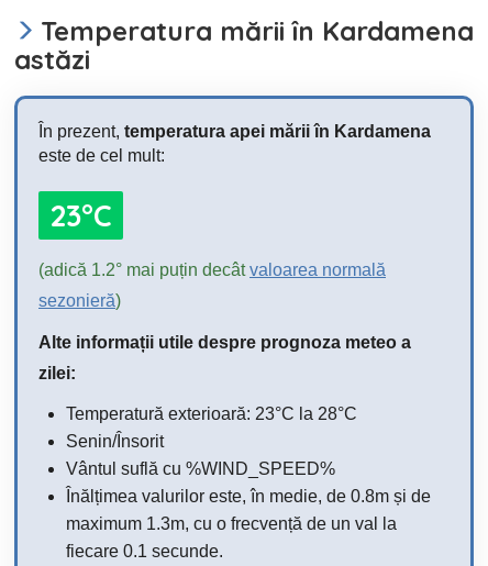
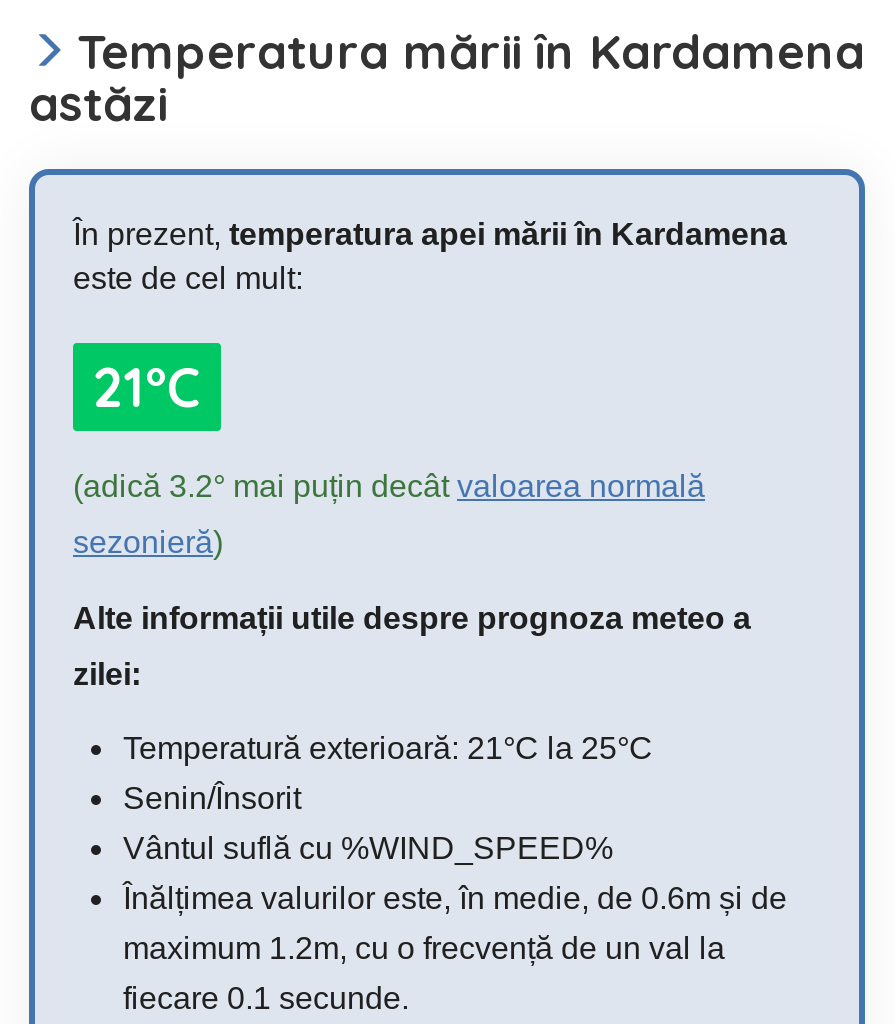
[49,197,112,234] 23°C -> [93,353,201,421] 21°C
[38,260,386,279] (adică 1.2° mai puțin decât valoarea normală -> [73,469,705,503] (adică 3.2° mai puțin decât valoarea normală
[66,404,357,423] Temperatură exterioară: 23°C la 28°C -> [123,731,653,765] Temperatură exterioară: 21°C la 25°C
[66,487,431,506] Înălțimea valurilor este, în medie, de 0.8m și de -> [123,881,787,915] Înălțimea valurilor este, în medie, de 0.6m și de
[66,514,397,533] maximum 1.3m, cu o frecvență de un val la -> [123,931,725,965] maximum 1.2m, cu o frecvență de un val la

